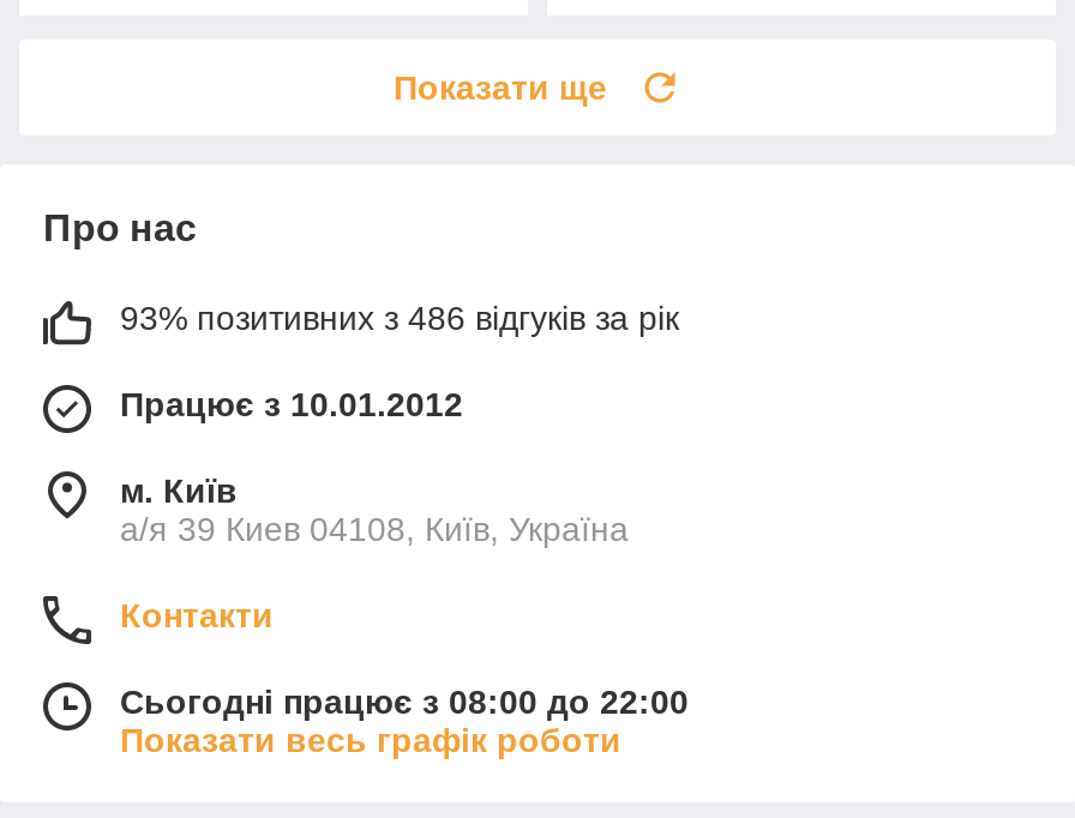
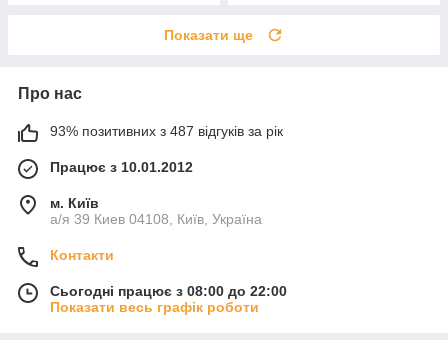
[120,299,679,337] 93% позитивних з 486 відгуків за рік -> [50,123,283,139] 93% позитивних з 487 відгуків за рік

